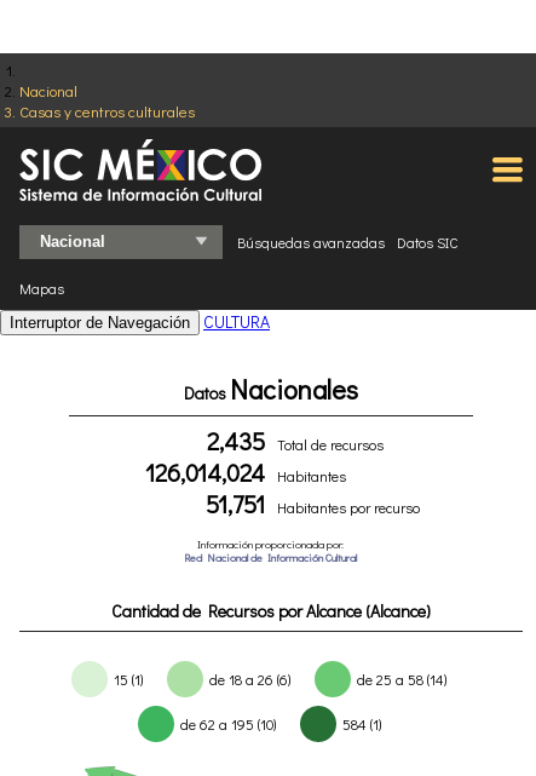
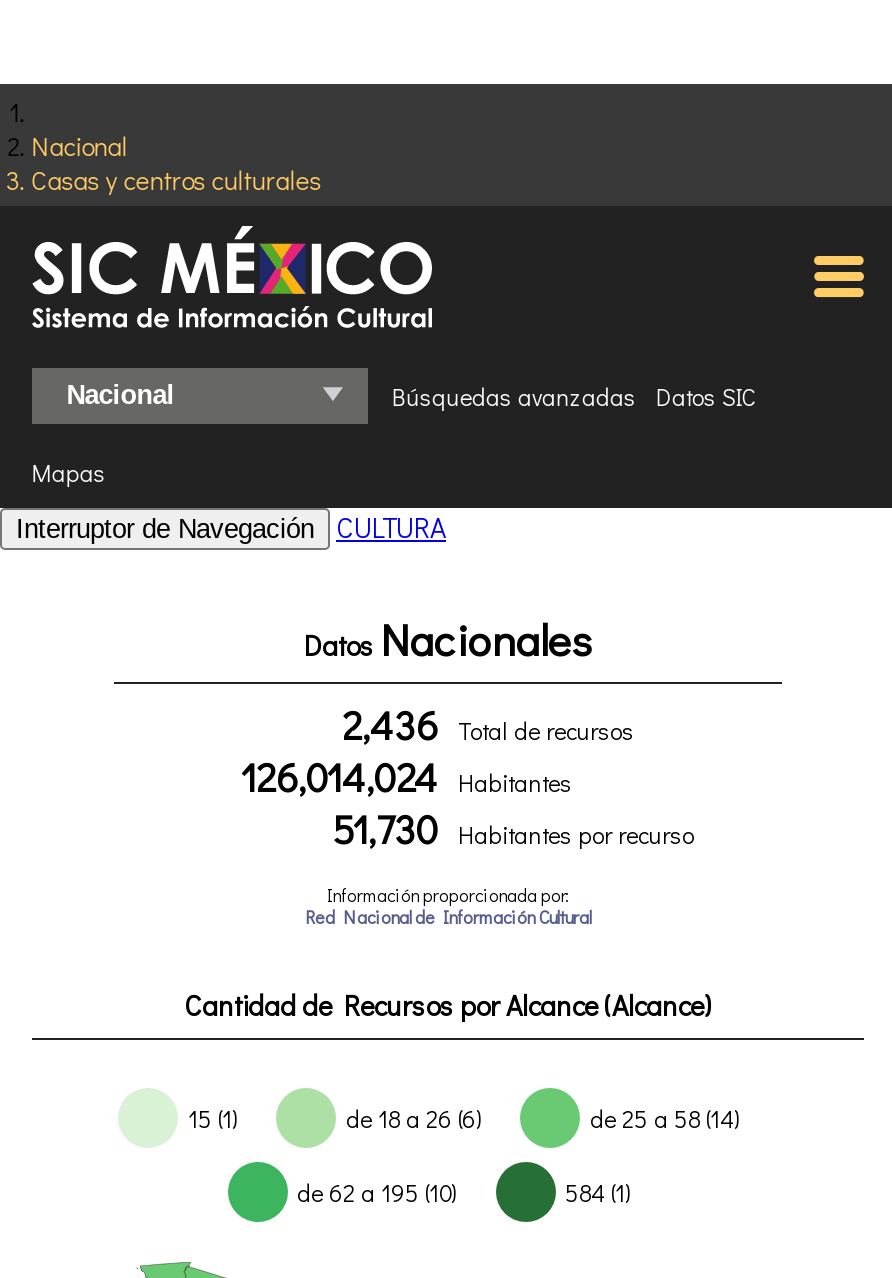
[207,425,384,456] 2,435 Total de recursos -> [342,698,634,750] 2,436 Total de recursos
[206,488,420,519] 51,751 Habitantes por recurso -> [332,802,694,854] 51,730 Habitantes por recurso

